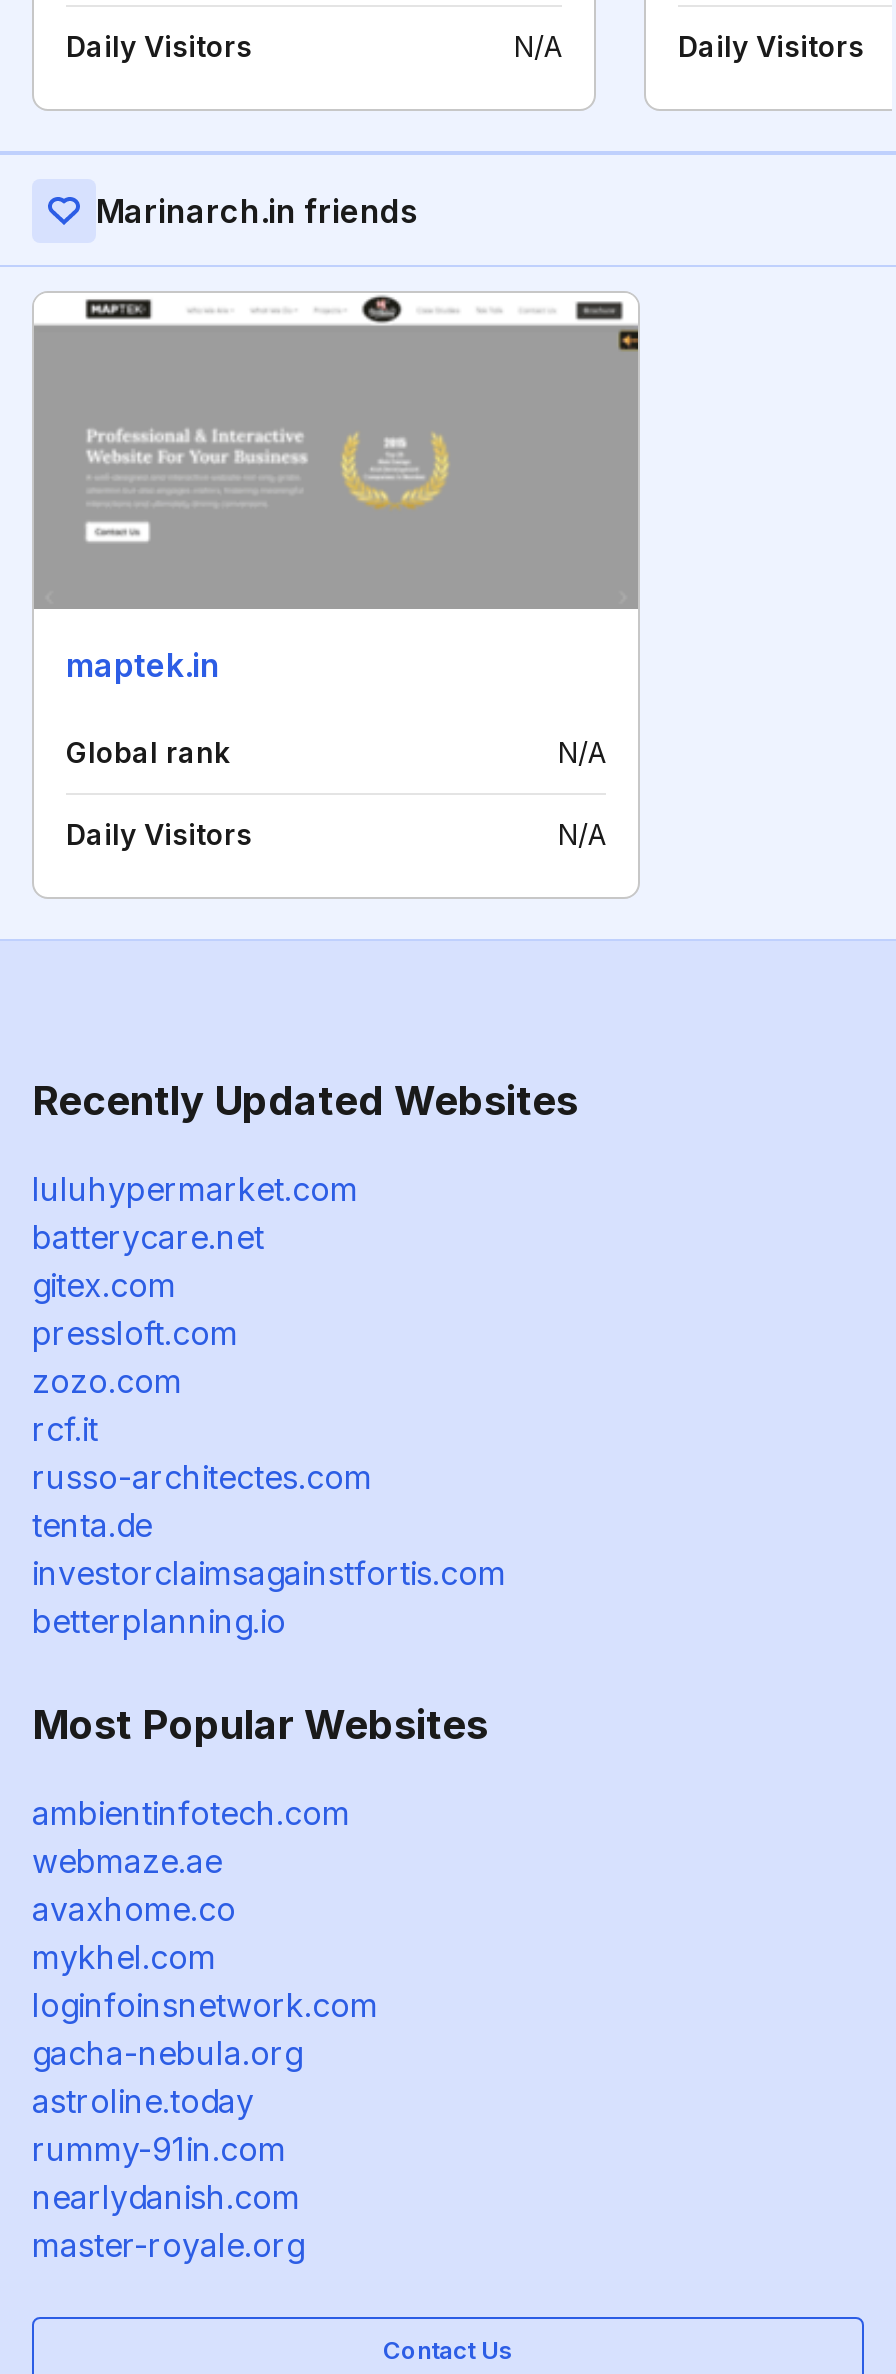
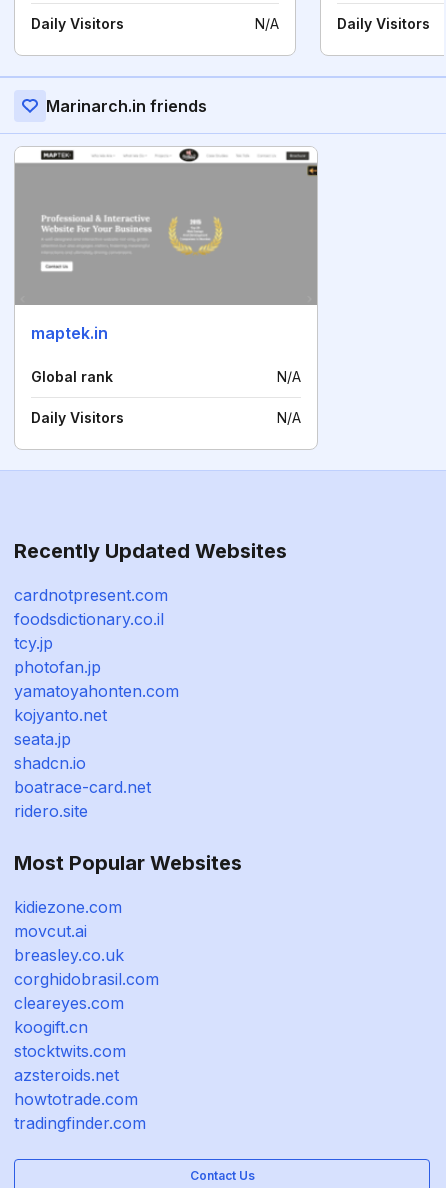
[32,1169,506,1641] luluhypermarket.com | batterycare.net | gitex.com | pressloft.com | zozo.com | rcf.it | russo-architectes.com | tenta.de | investorclaimsagainstfortis.com | betterplanning.io -> [14,585,179,821] cardnotpresent.com | foodsdictionary.co.il | tcy.jp | photofan.jp | yamatoyahonten.com | kojyanto.net | seata.jp | shadcn.io | boatrace-card.net | ridero.site
[32,1793,378,2265] ambientinfotech.com | webmaze.ae | avaxhome.co | mykhel.com | loginfoinsnetwork.com | gacha-nebula.org | astroline.today | rummy-91in.com | nearlydanish.com | master-royale.org -> [14,897,159,1133] kidiezone.com | movcut.ai | breasley.co.uk | corghidobrasil.com | cleareyes.com | koogift.cn | stocktwits.com | azsteroids.net | howtotrade.com | tradingfinder.com

